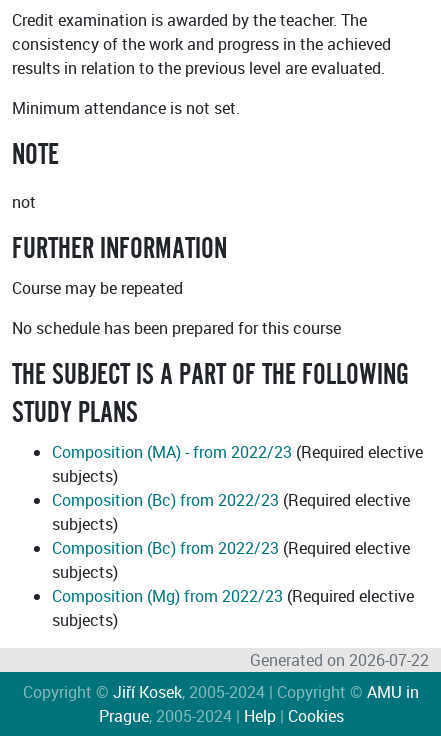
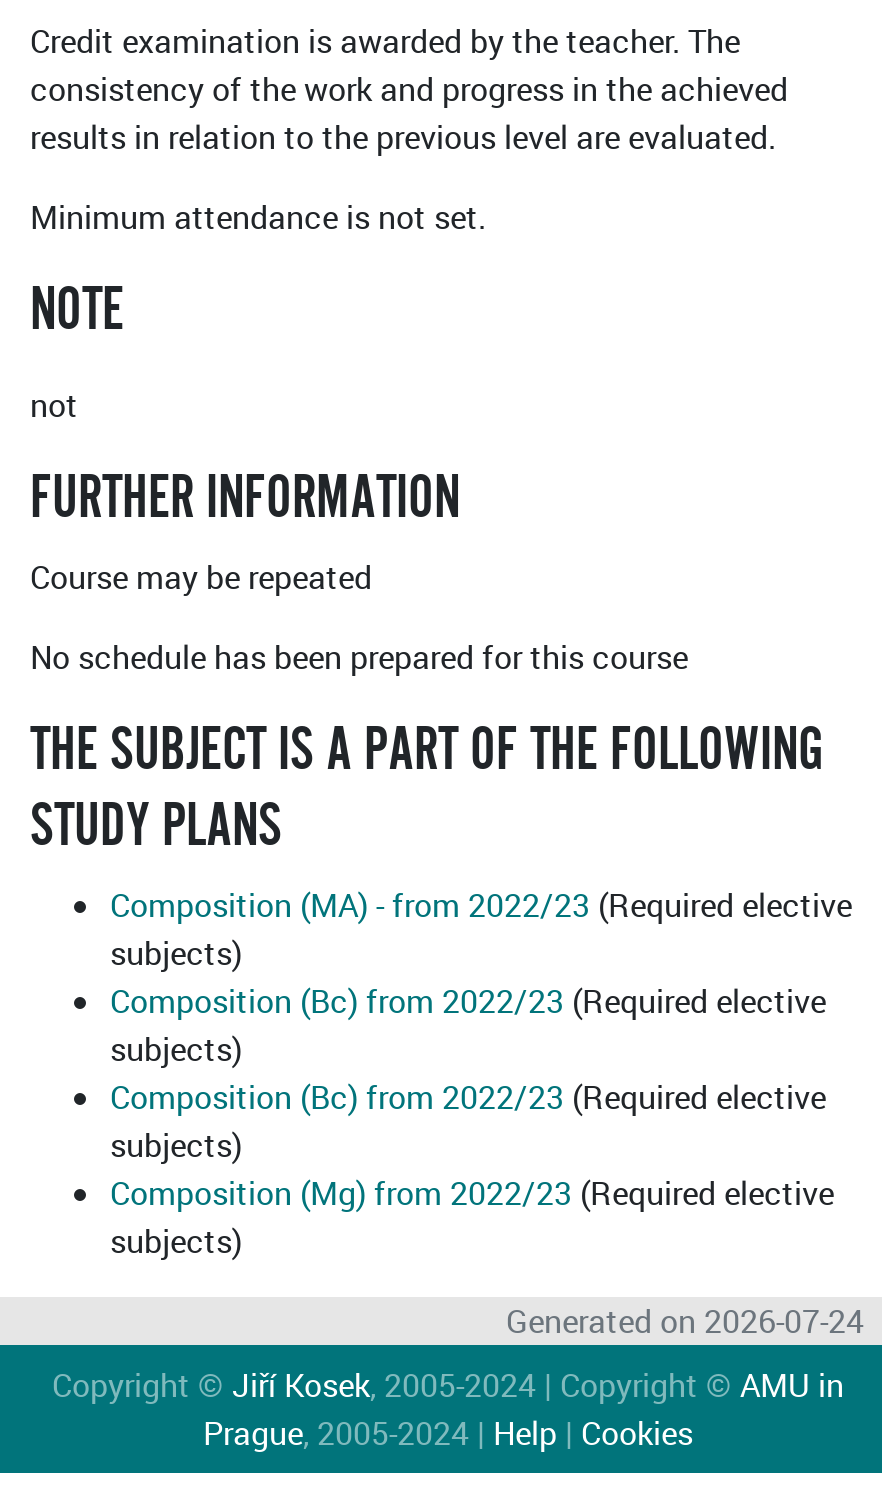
[250,649,429,671] Generated on 2026-07-22 -> [506,1300,864,1344] Generated on 2026-07-24

